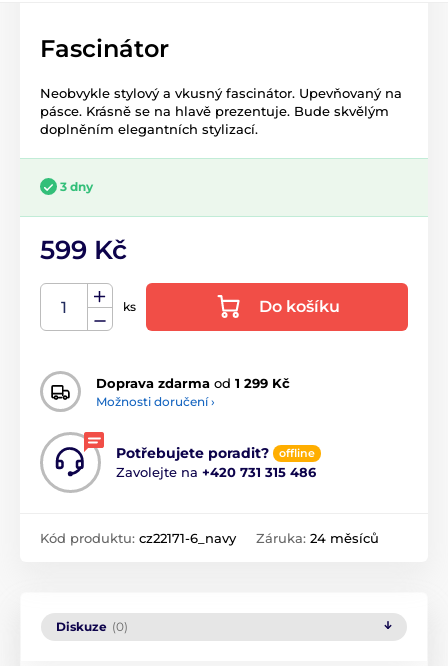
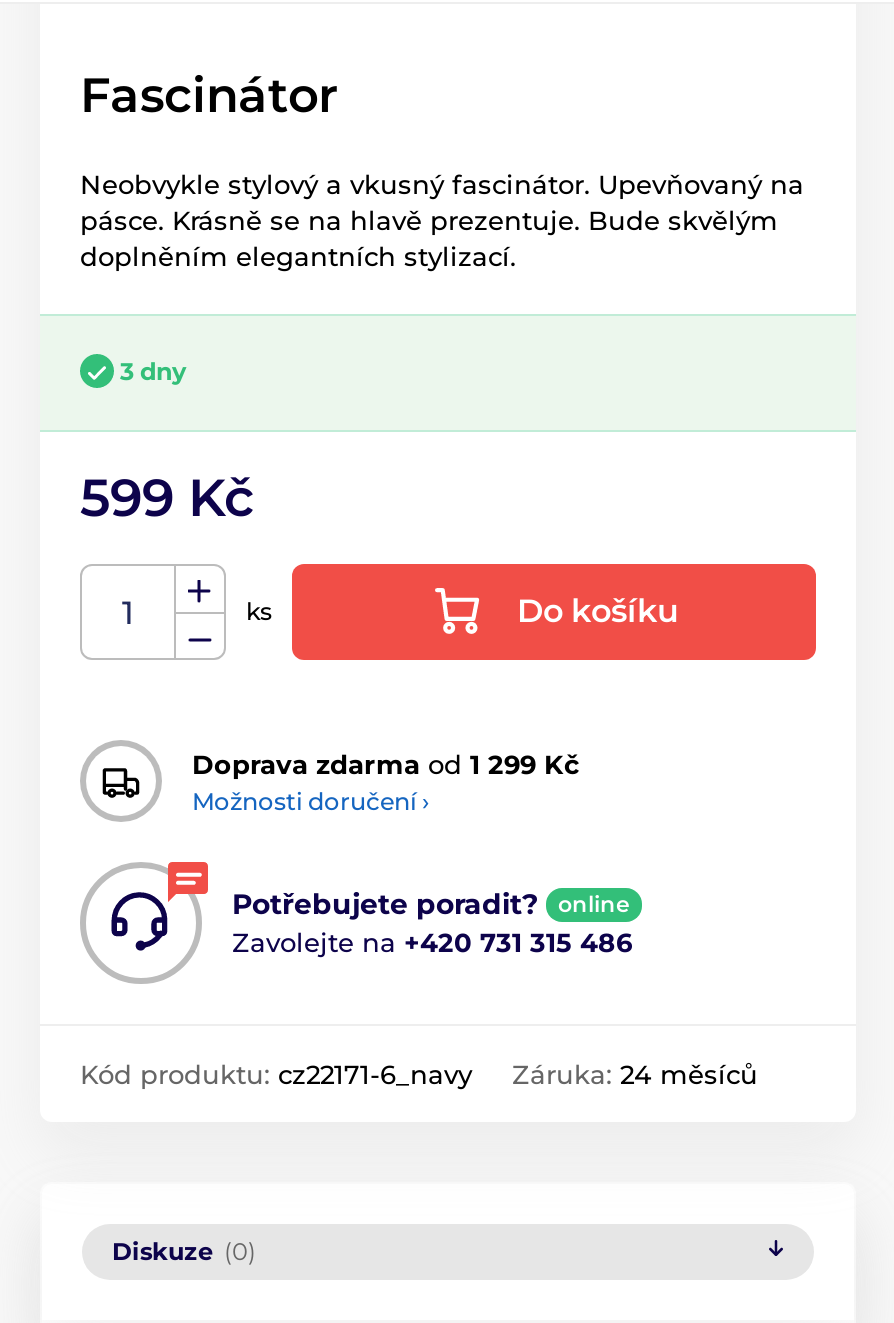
[279,446,315,460] offline -> [558,890,630,918] online

